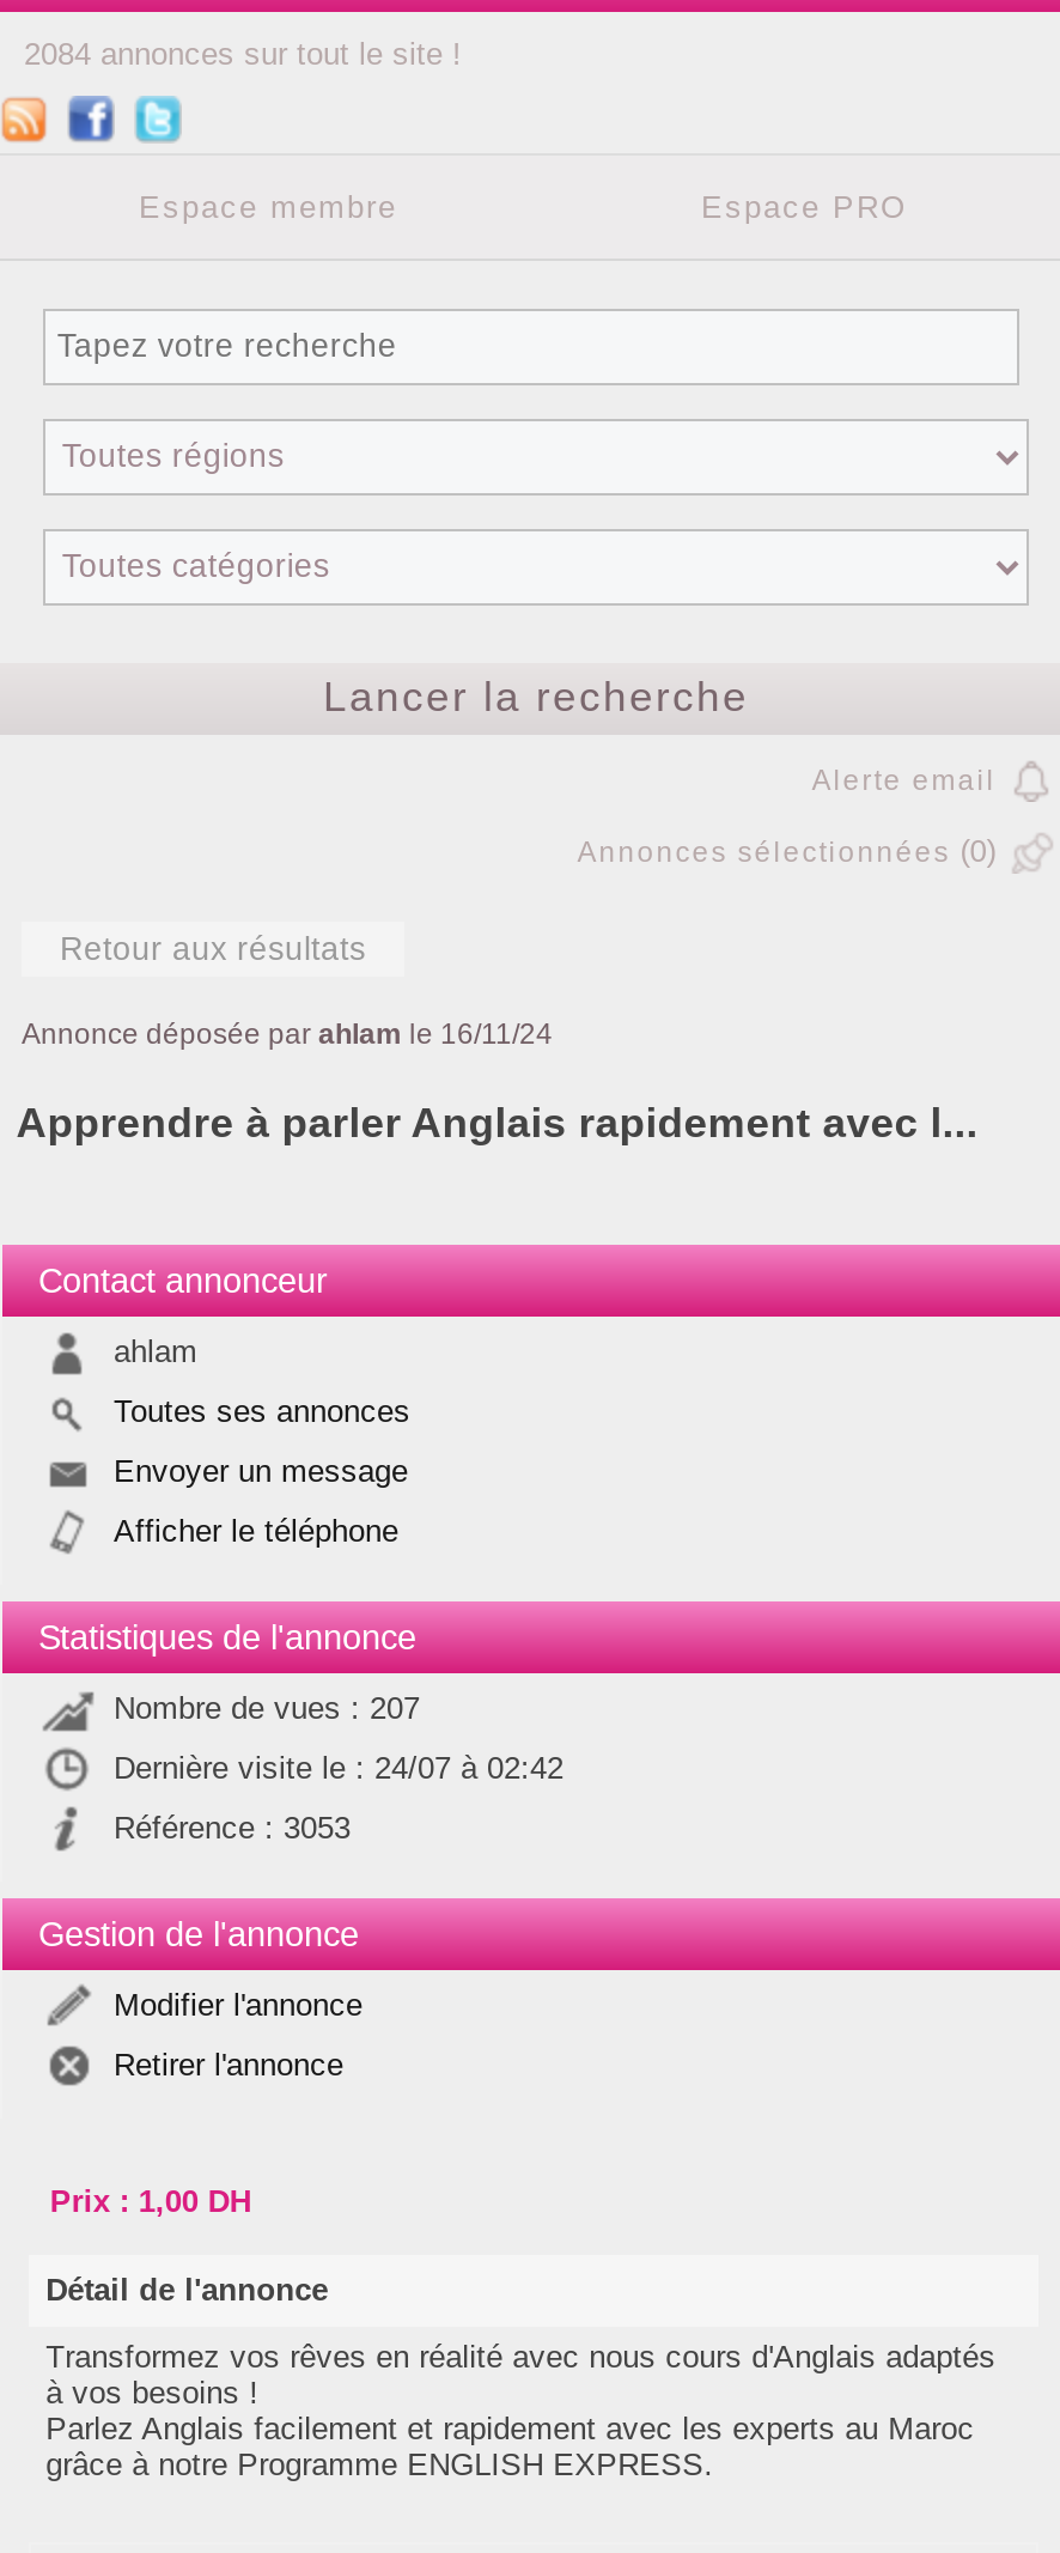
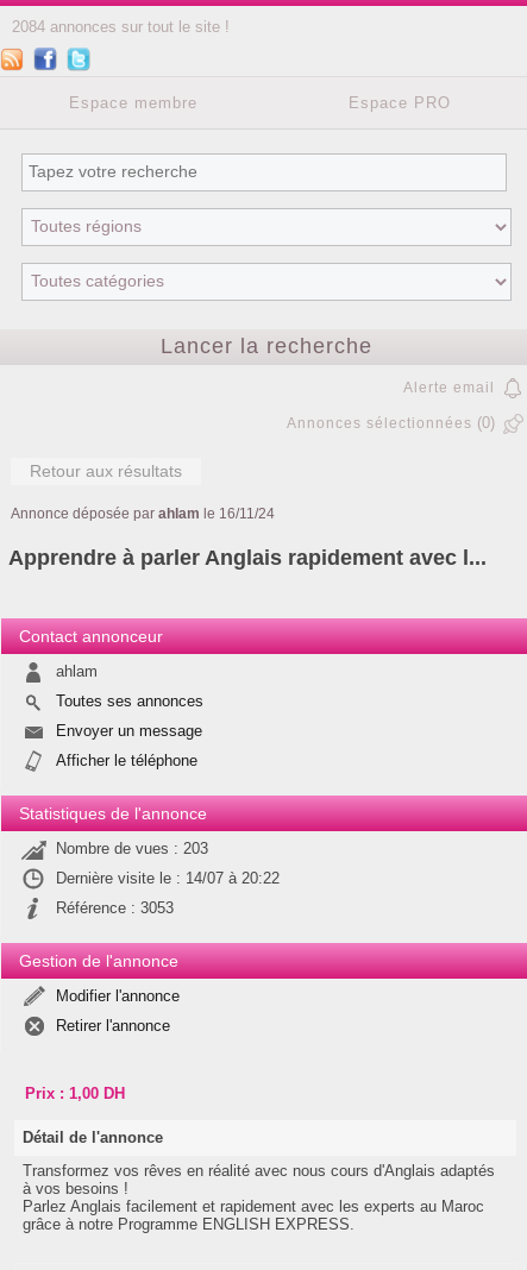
[113,1690,420,1725] Nombre de vues : 207 -> [56,839,209,857] Nombre de vues : 203
[113,1749,563,1785] Dernière visite le : 24/07 à 02:42 -> [56,869,280,887] Dernière visite le : 14/07 à 20:22

